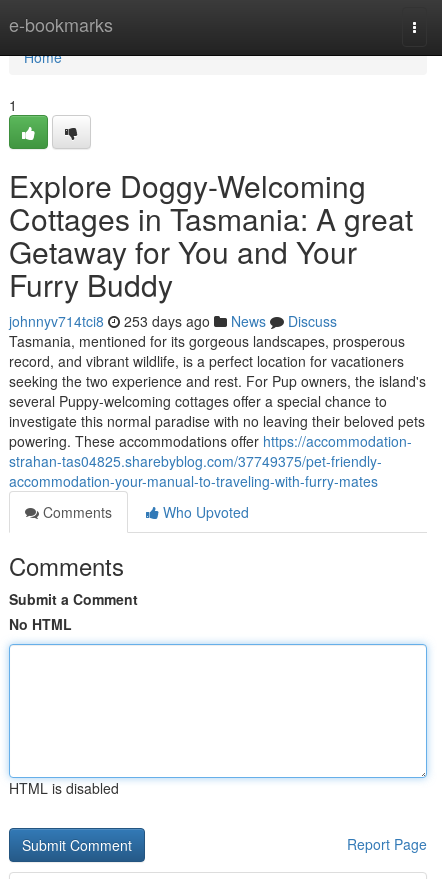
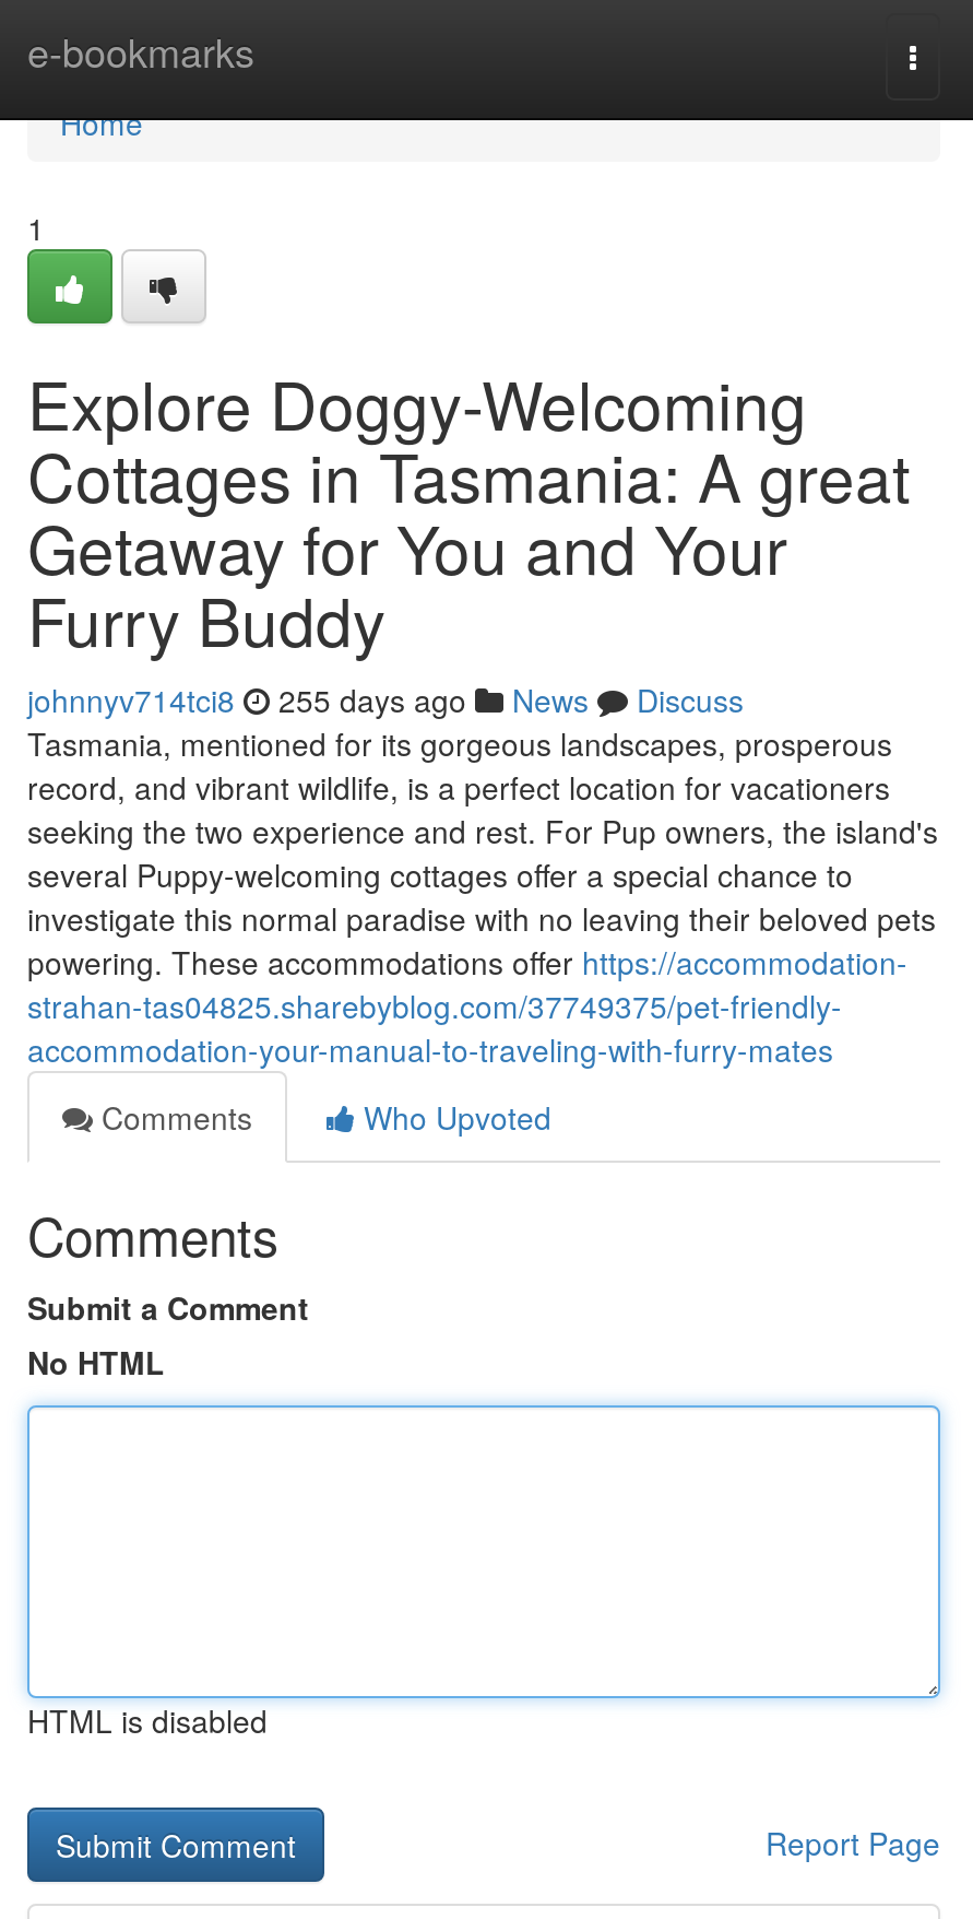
[9,311,337,331] johnnyv714tci8 253 days ago News Discuss -> [27,678,744,721] johnnyv714tci8 255 days ago News Discuss

